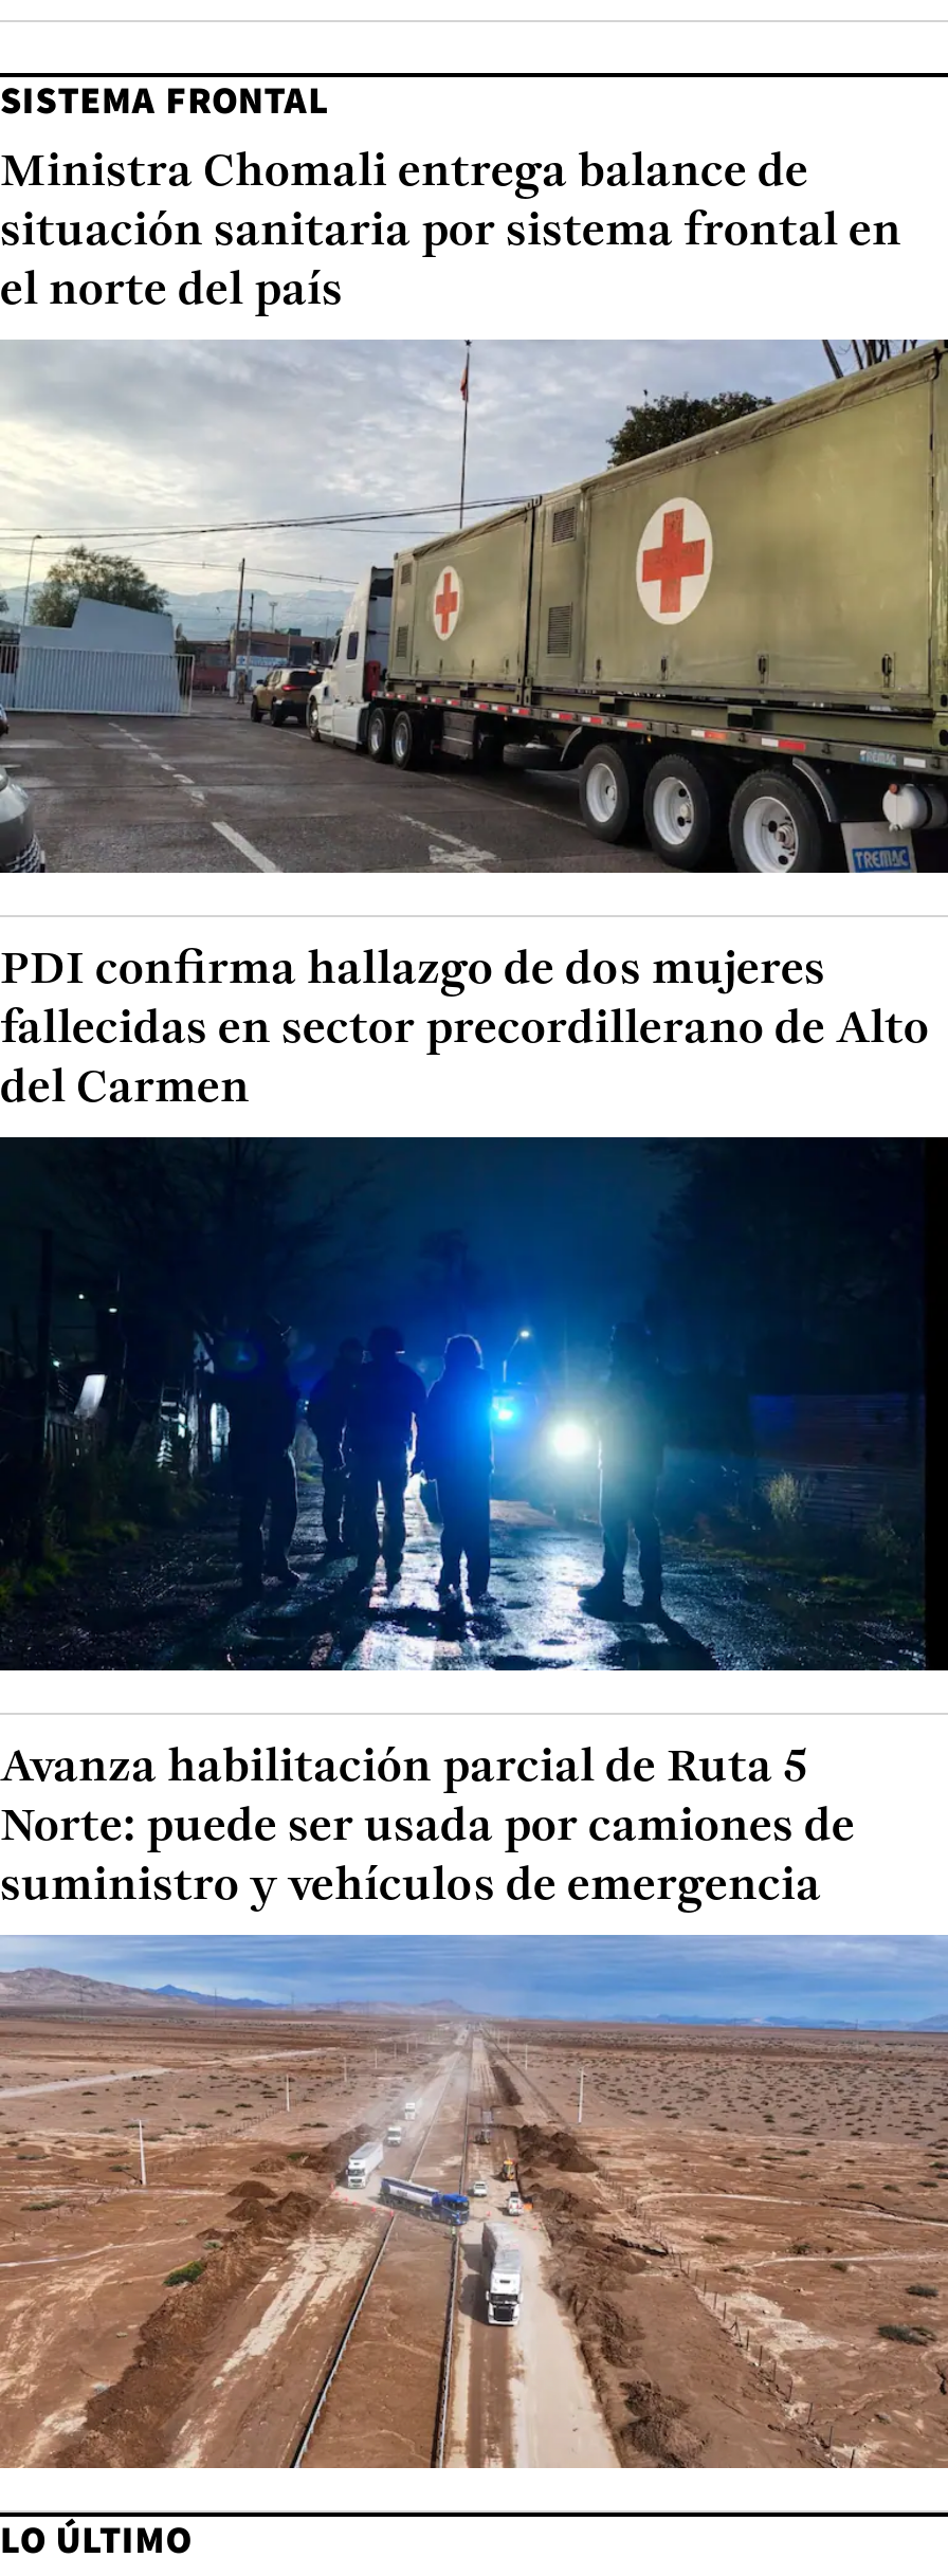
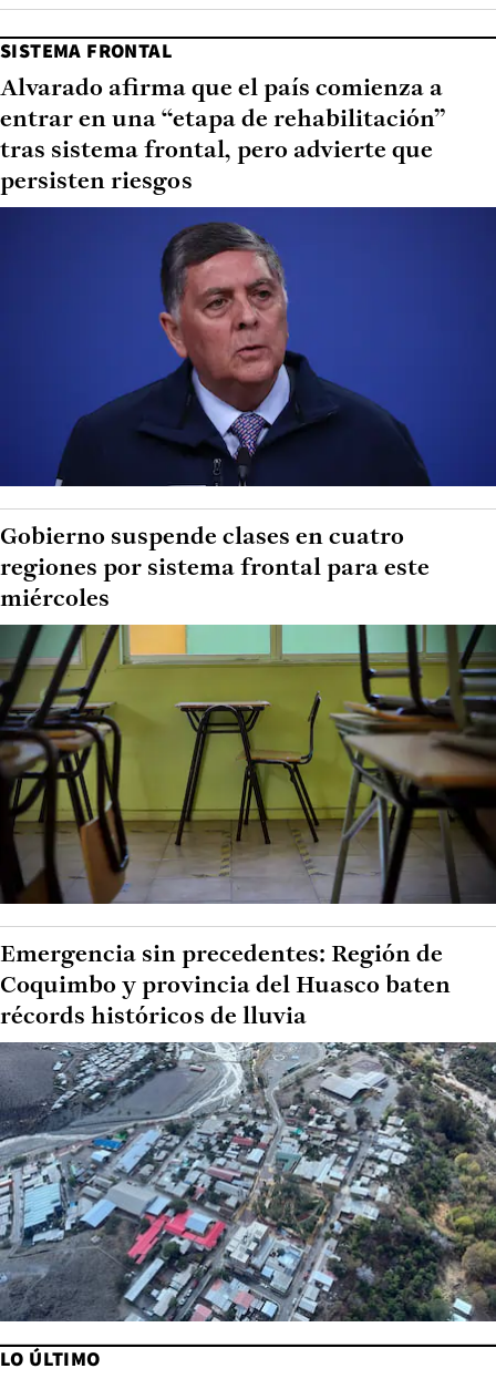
[0,149,901,316] Ministra Chomali entrega balance de | situación sanitaria por sistema frontal en | el norte del país -> [0,76,446,195] Alvarado afirma que el país comienza a | entrar en una “etapa de rehabilitación” | tras sistema frontal, pero advierte que | persisten riesgos
[0,337,942,1114] [image] | PDI confirma hallazgo de dos mujeres | fallecidas en sector precordillerano de Alto | del Carmen -> [0,206,493,612] [image] | Gobierno suspende clases en cuatro | regiones por sistema frontal para este | miércoles
[0,1135,942,1911] [image] | Avanza habilitación parcial de Ruta 5 | Norte: puede ser usada por camiones de | suministro y vehículos de emergencia -> [0,624,493,1030] [image] | Emergencia sin precedentes: Región de | Coquimbo y provincia del Huasco baten | récords históricos de lluvia
[6,1935,942,2470] [image] -> [3,1041,493,1323] [image]

